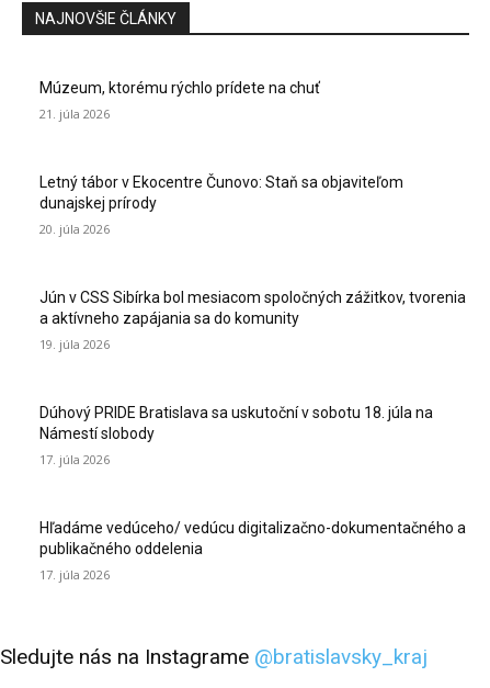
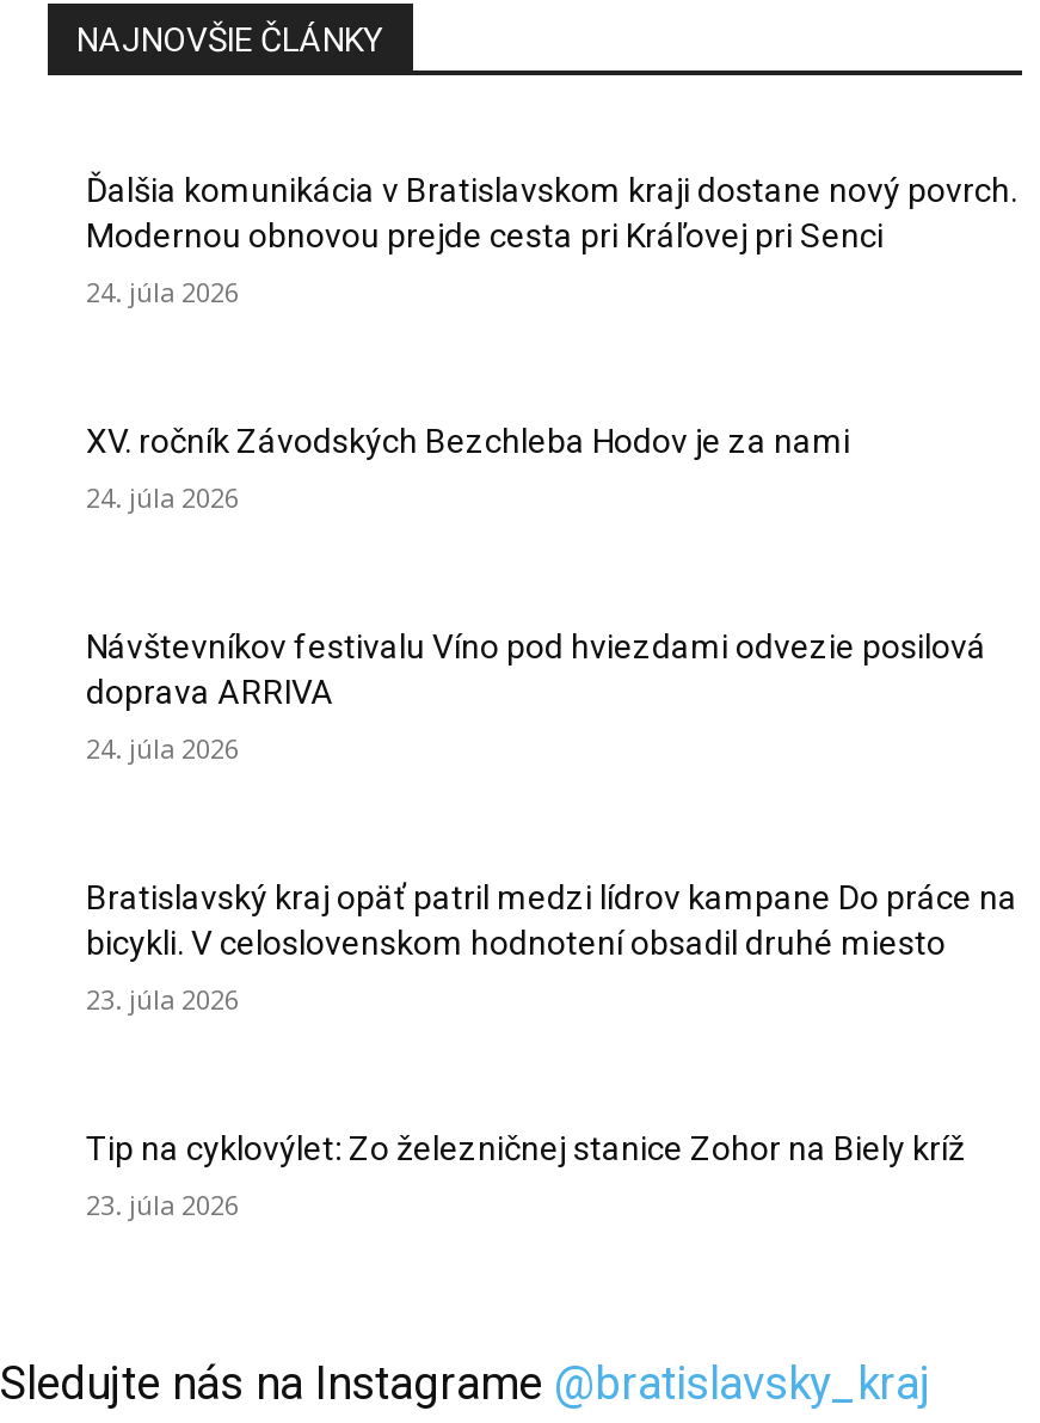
[39,79,320,97] Múzeum, ktorému rýchlo prídete na chuť -> [86,171,1017,255] Ďalšia komunikácia v Bratislavskom kraji dostane nový povrch. | Modernou obnovou prejde cesta pri Kráľovej pri Senci
[39,105,110,122] 21. júla 2026 -> [86,274,239,310] 24. júla 2026
[39,173,403,212] Letný tábor v Ekocentre Čunovo: Staň sa objaviteľom | dunajskej prírody -> [86,422,850,460] XV. ročník Závodských Bezchleba Hodov je za nami
[39,221,110,237] 20. júla 2026 -> [86,479,239,515] 24. júla 2026
[39,289,466,327] Jún v CSS Sibírka bol mesiacom spoločných zážitkov, tvorenia | a aktívneho zapájania sa do komunity -> [86,628,986,711] Návštevníkov festivalu Víno pod hviezdami odvezie posilová | doprava ARRIVA
[39,336,110,352] 19. júla 2026 -> [86,730,239,766] 24. júla 2026
[39,404,433,442] Dúhový PRIDE Bratislava sa uskutoční v sobotu 18. júla na | Námestí slobody -> [86,878,1017,962] Bratislavský kraj opäť patril medzi lídrov kampane Do práce na | bicykli. V celoslovenskom hodnotení obsadil druhé miesto
[39,451,110,468] 17. júla 2026 -> [86,981,239,1017] 23. júla 2026
[39,519,466,558] Hľadáme vedúceho/ vedúcu digitalizačno-dokumentačného a | publikačného oddelenia -> [86,1129,965,1168] Tip na cyklovýlet: Zo železničnej stanice Zohor na Biely kríž
[39,566,110,583] 17. júla 2026 -> [86,1187,239,1223] 23. júla 2026

